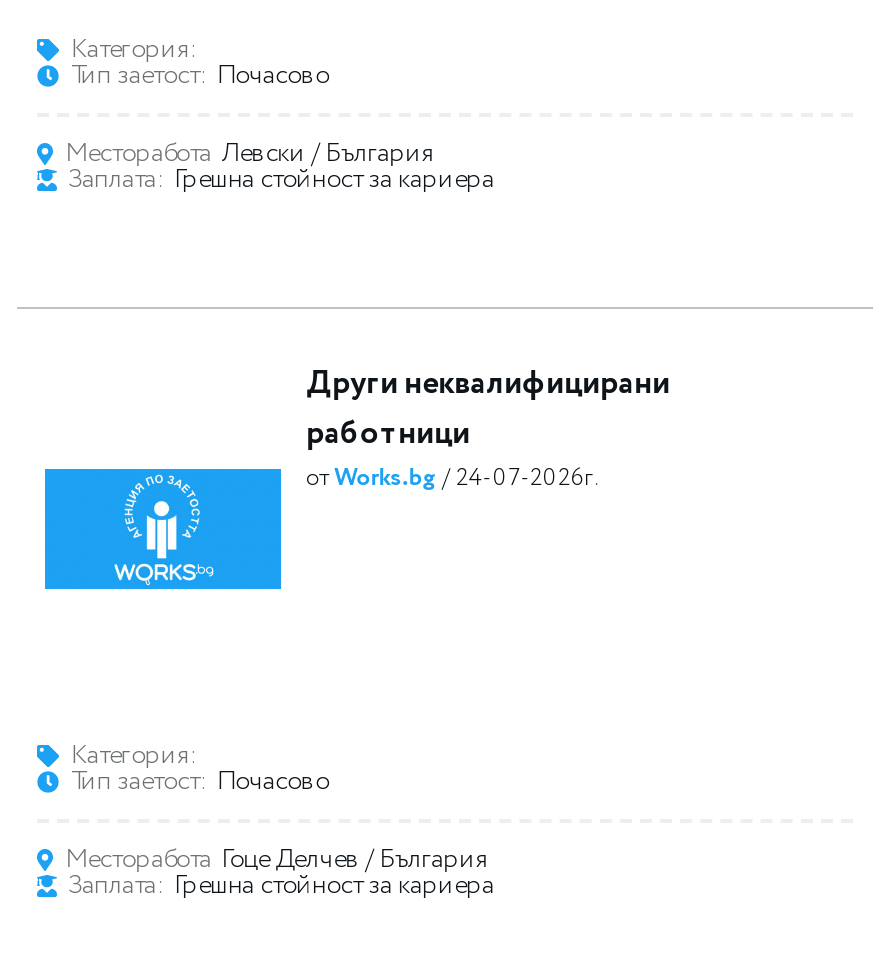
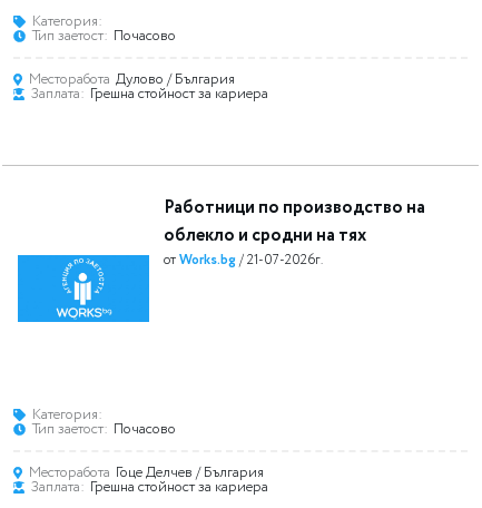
[65,135,433,173] Месторабота Левски / България -> [29,69,235,90] Месторабота Дулово / България
[306,361,670,495] Други неквалифицирани | работници | от Works.bg / 24-07-2026г. -> [163,195,425,270] Работници по производство на | облекло и сродни на тях | от Works.bg / 21-07-2026г.

